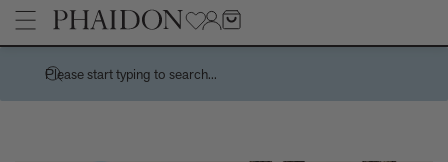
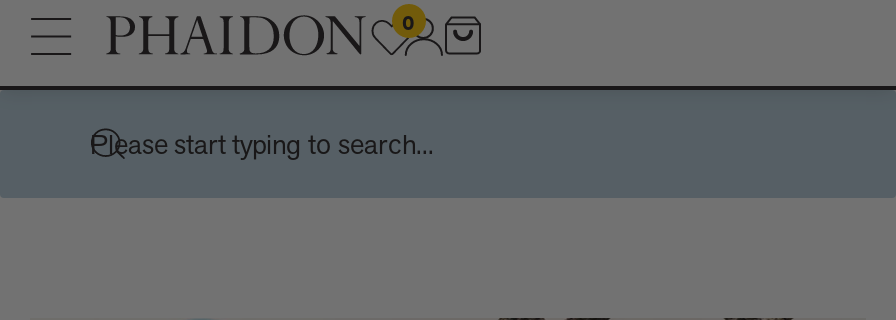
none -> [402,10,414,36] 0

